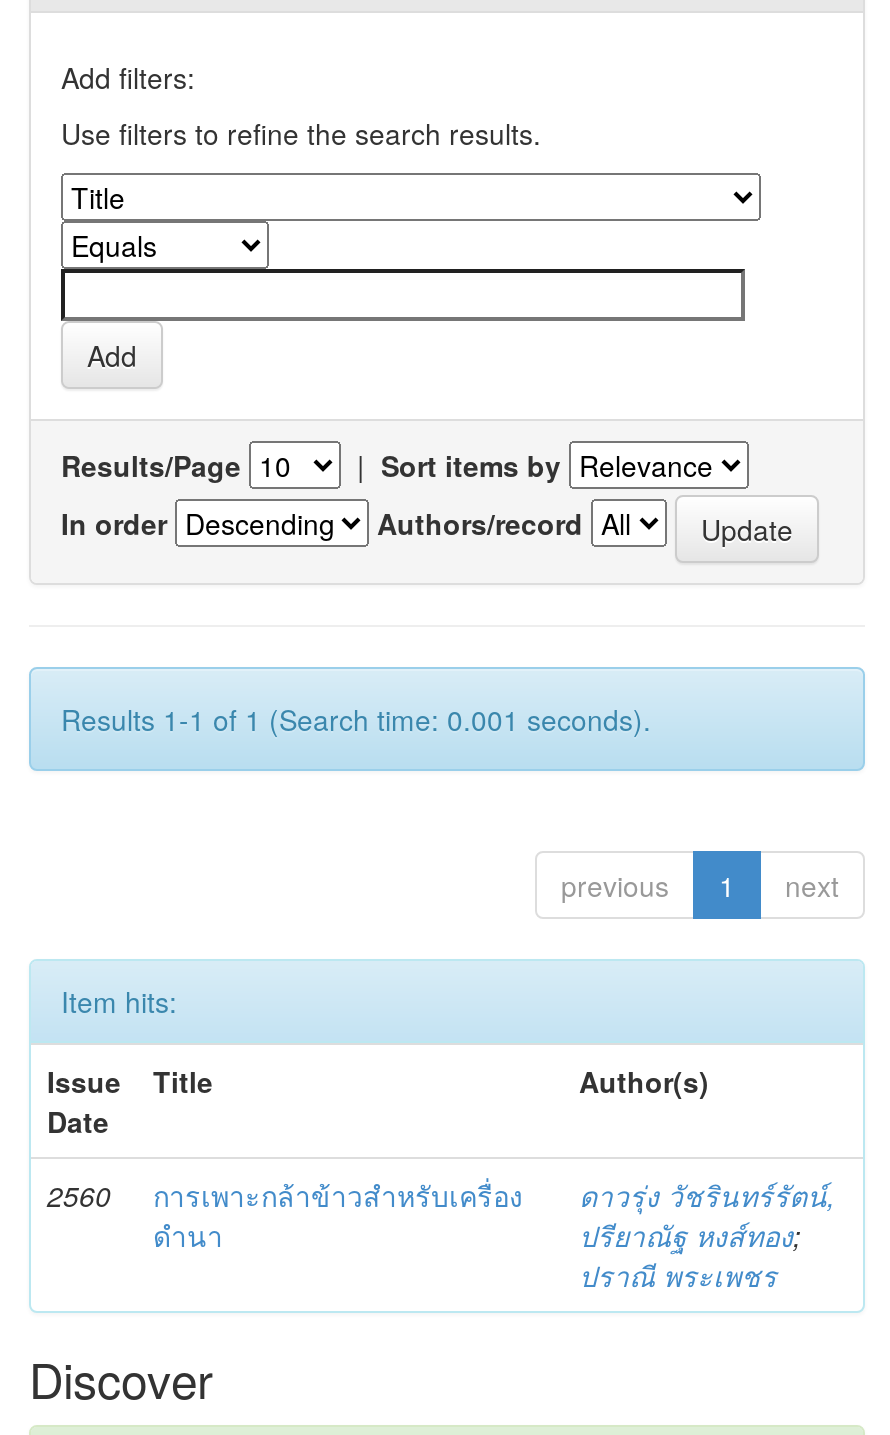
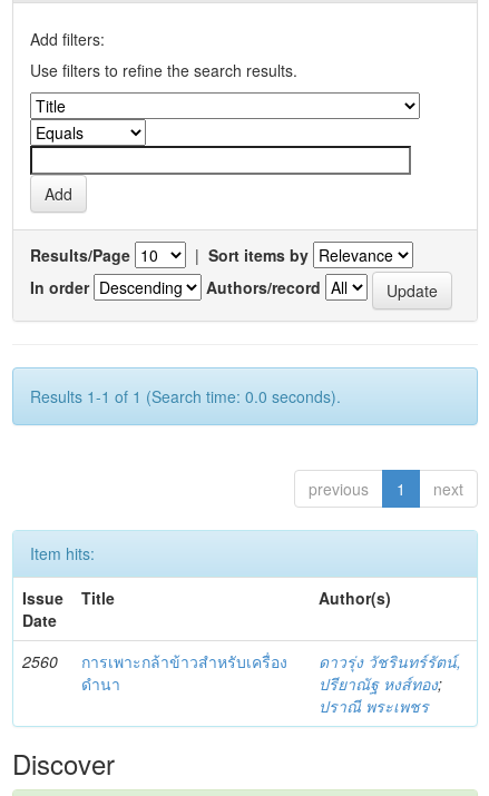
[61,699,651,739] Results 1-1 of 1 (Search time: 0.001 seconds). -> [30,385,341,407] Results 1-1 of 1 (Search time: 0.0 seconds).

